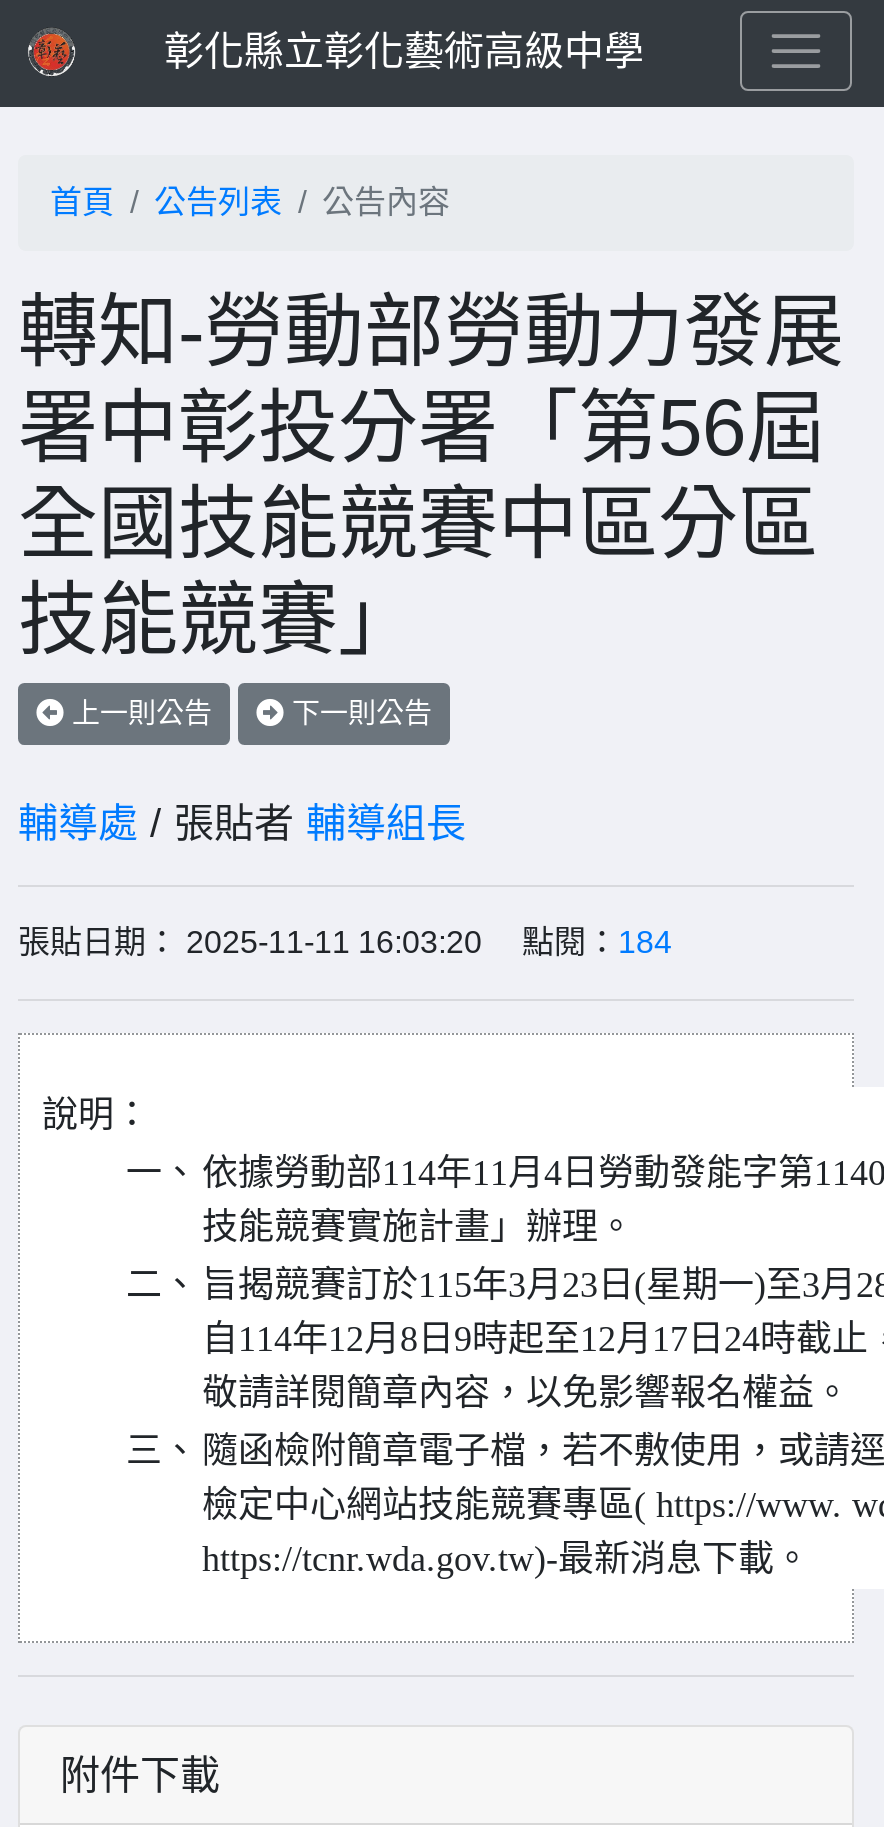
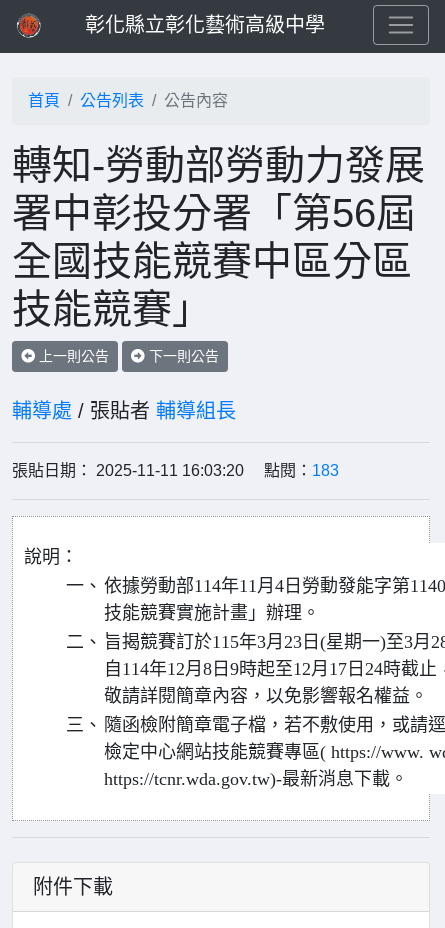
[18,925,672,959] 張貼日期： 2025-11-11 16:03:20 點閱：184 -> [12,462,339,479] 張貼日期： 2025-11-11 16:03:20 點閱：183

